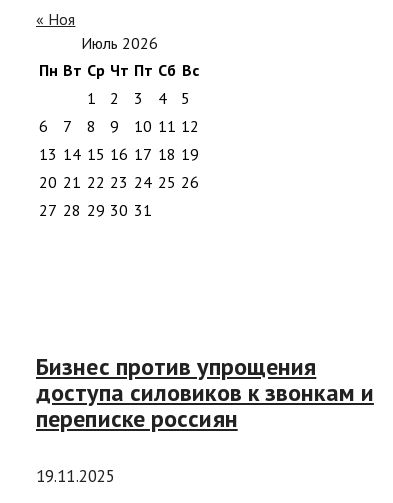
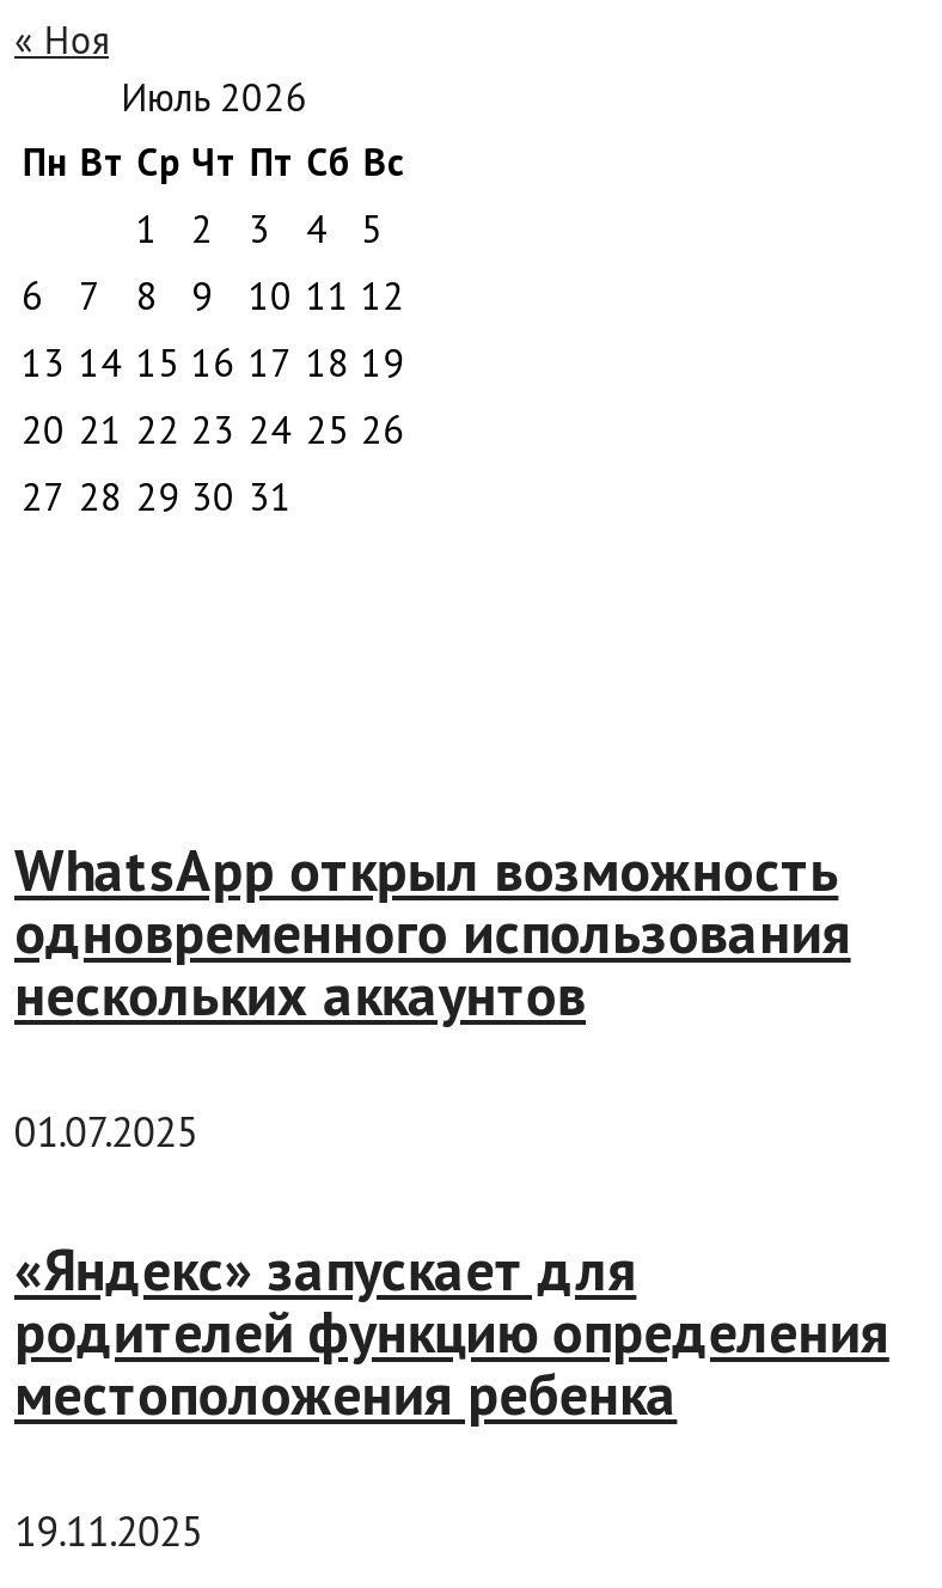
[36,351,374,434] Бизнес против упрощения | доступа силовиков к звонкам и | переписке россиян -> [14,835,889,1432] WhatsApp открыл возможность | одновременного использования | нескольких аккаунтов | 01.07.2025 | «Яндекс» запускает для | родителей функцию определения | местоположения ребенка

